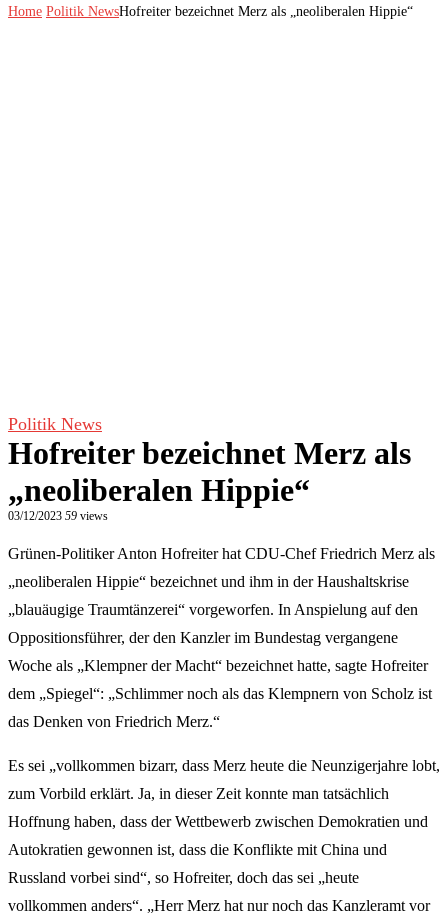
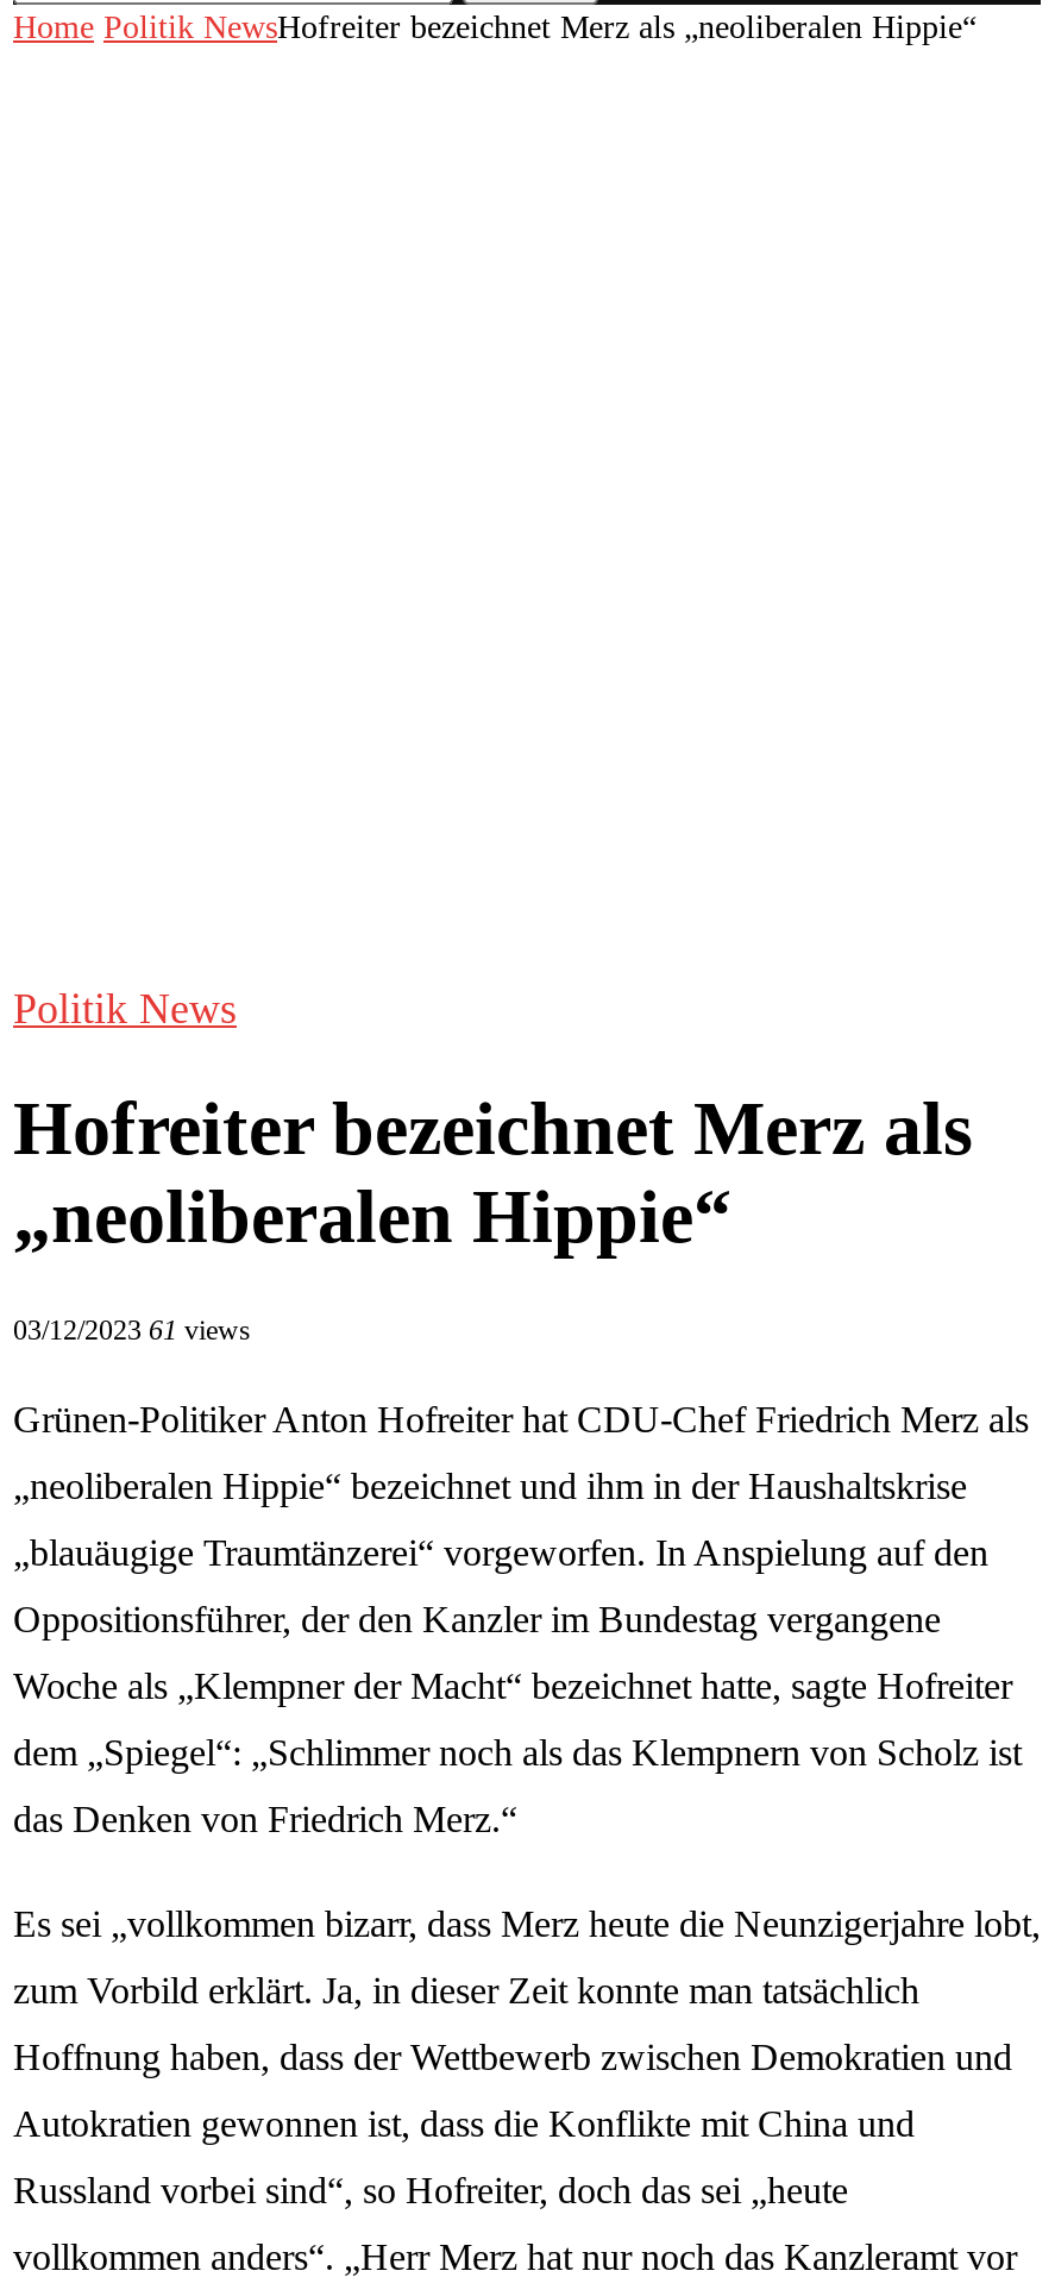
[8,509,108,523] 03/12/2023 59 views -> [13,1313,251,1346] 03/12/2023 61 views

